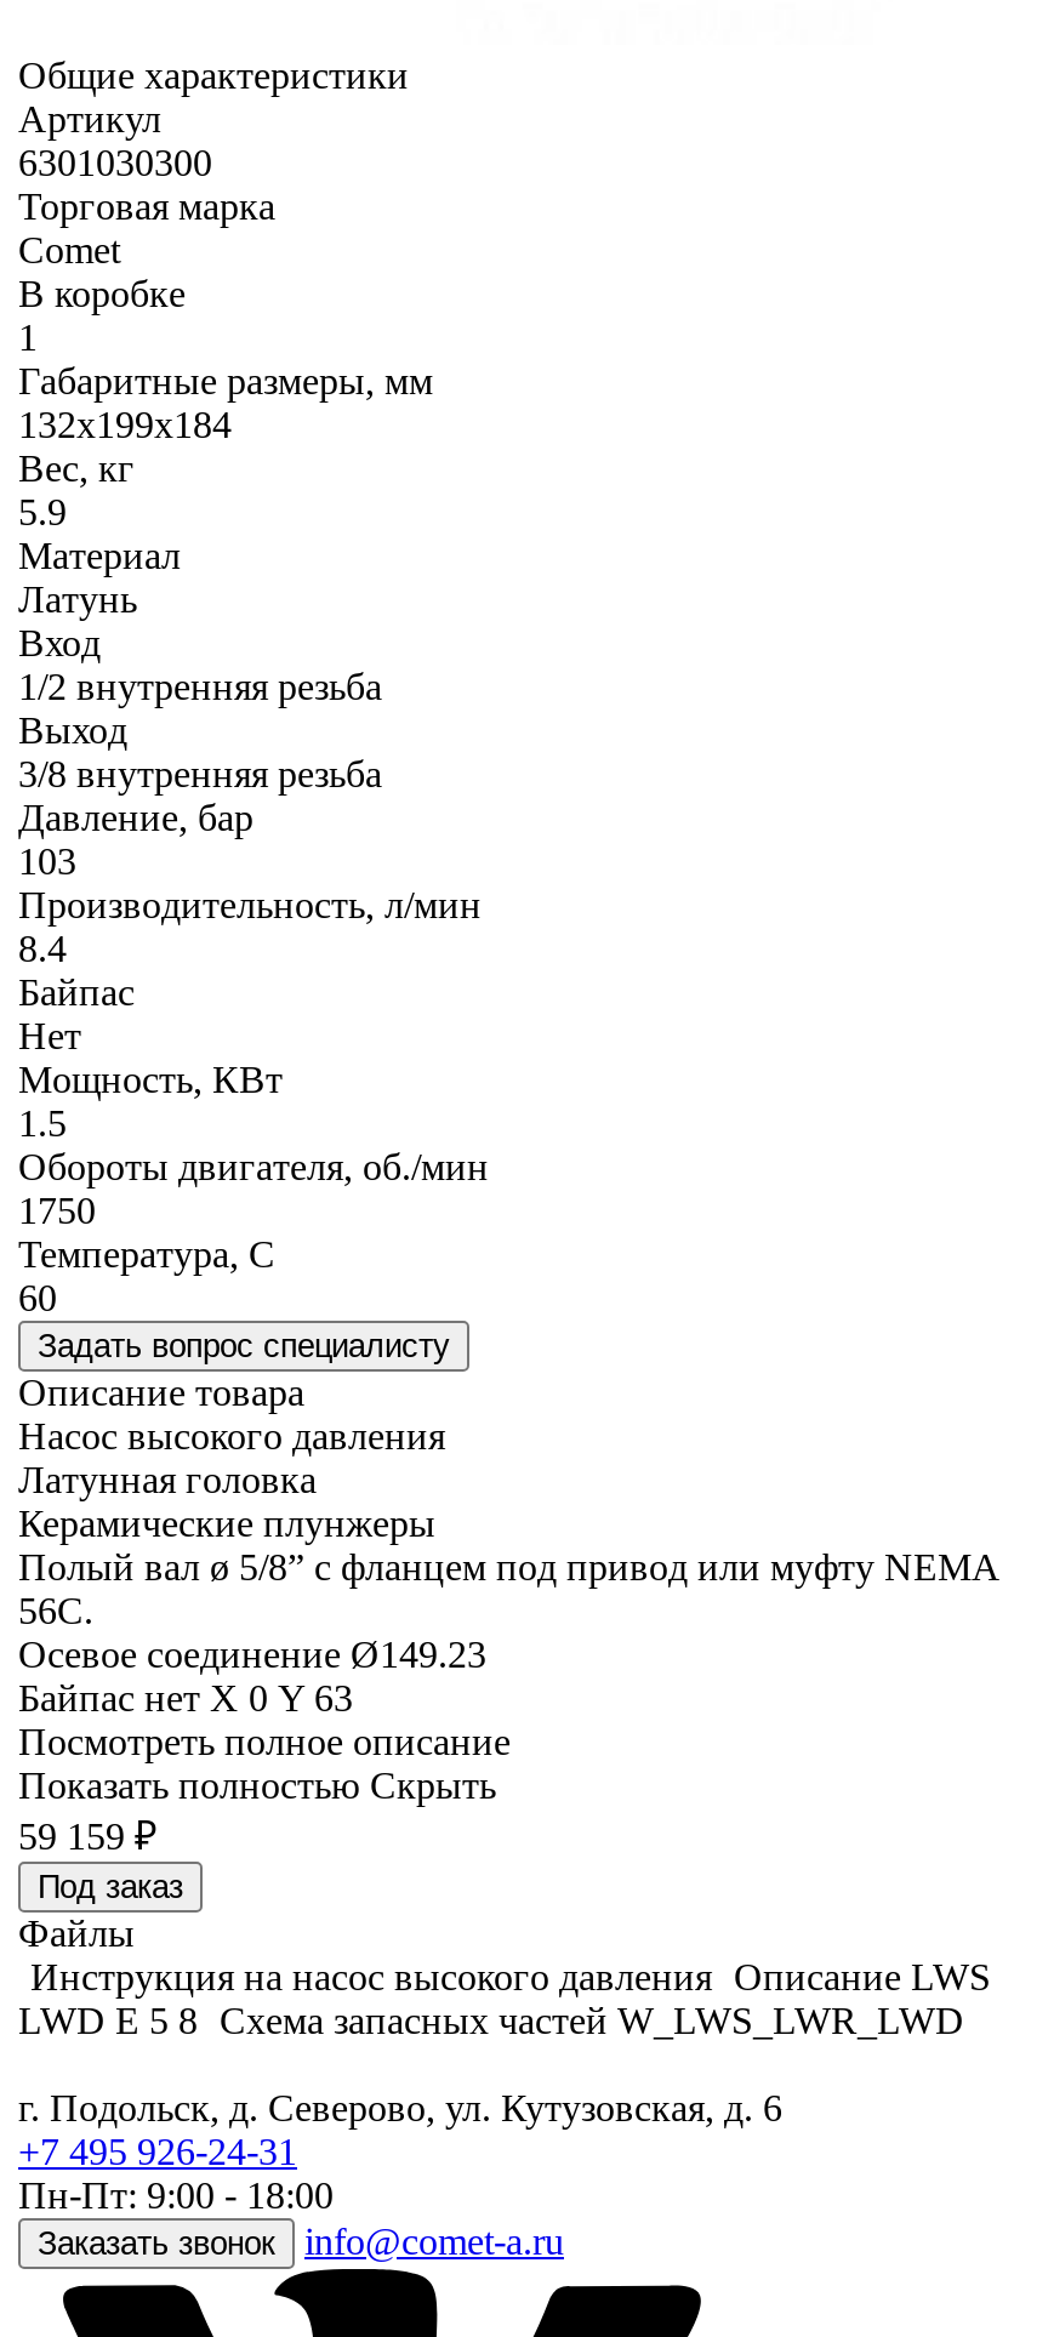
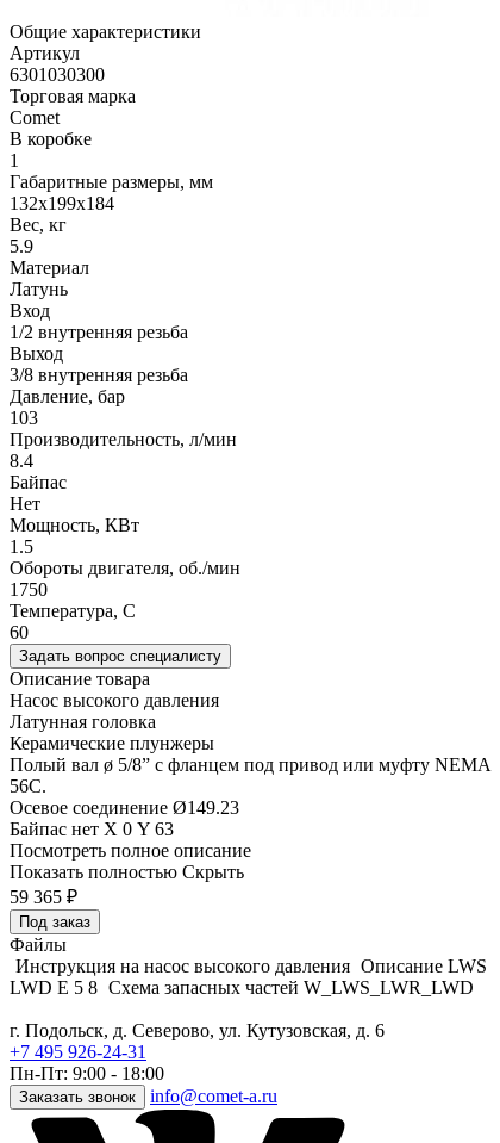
[18,1816,156,1857] 59 159 ₽ -> [10,887,77,907] 59 365 ₽

